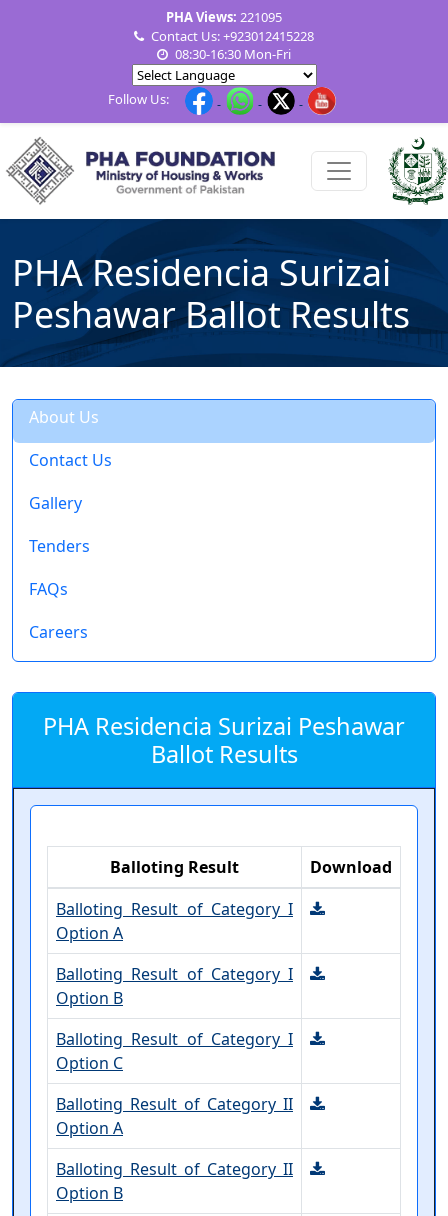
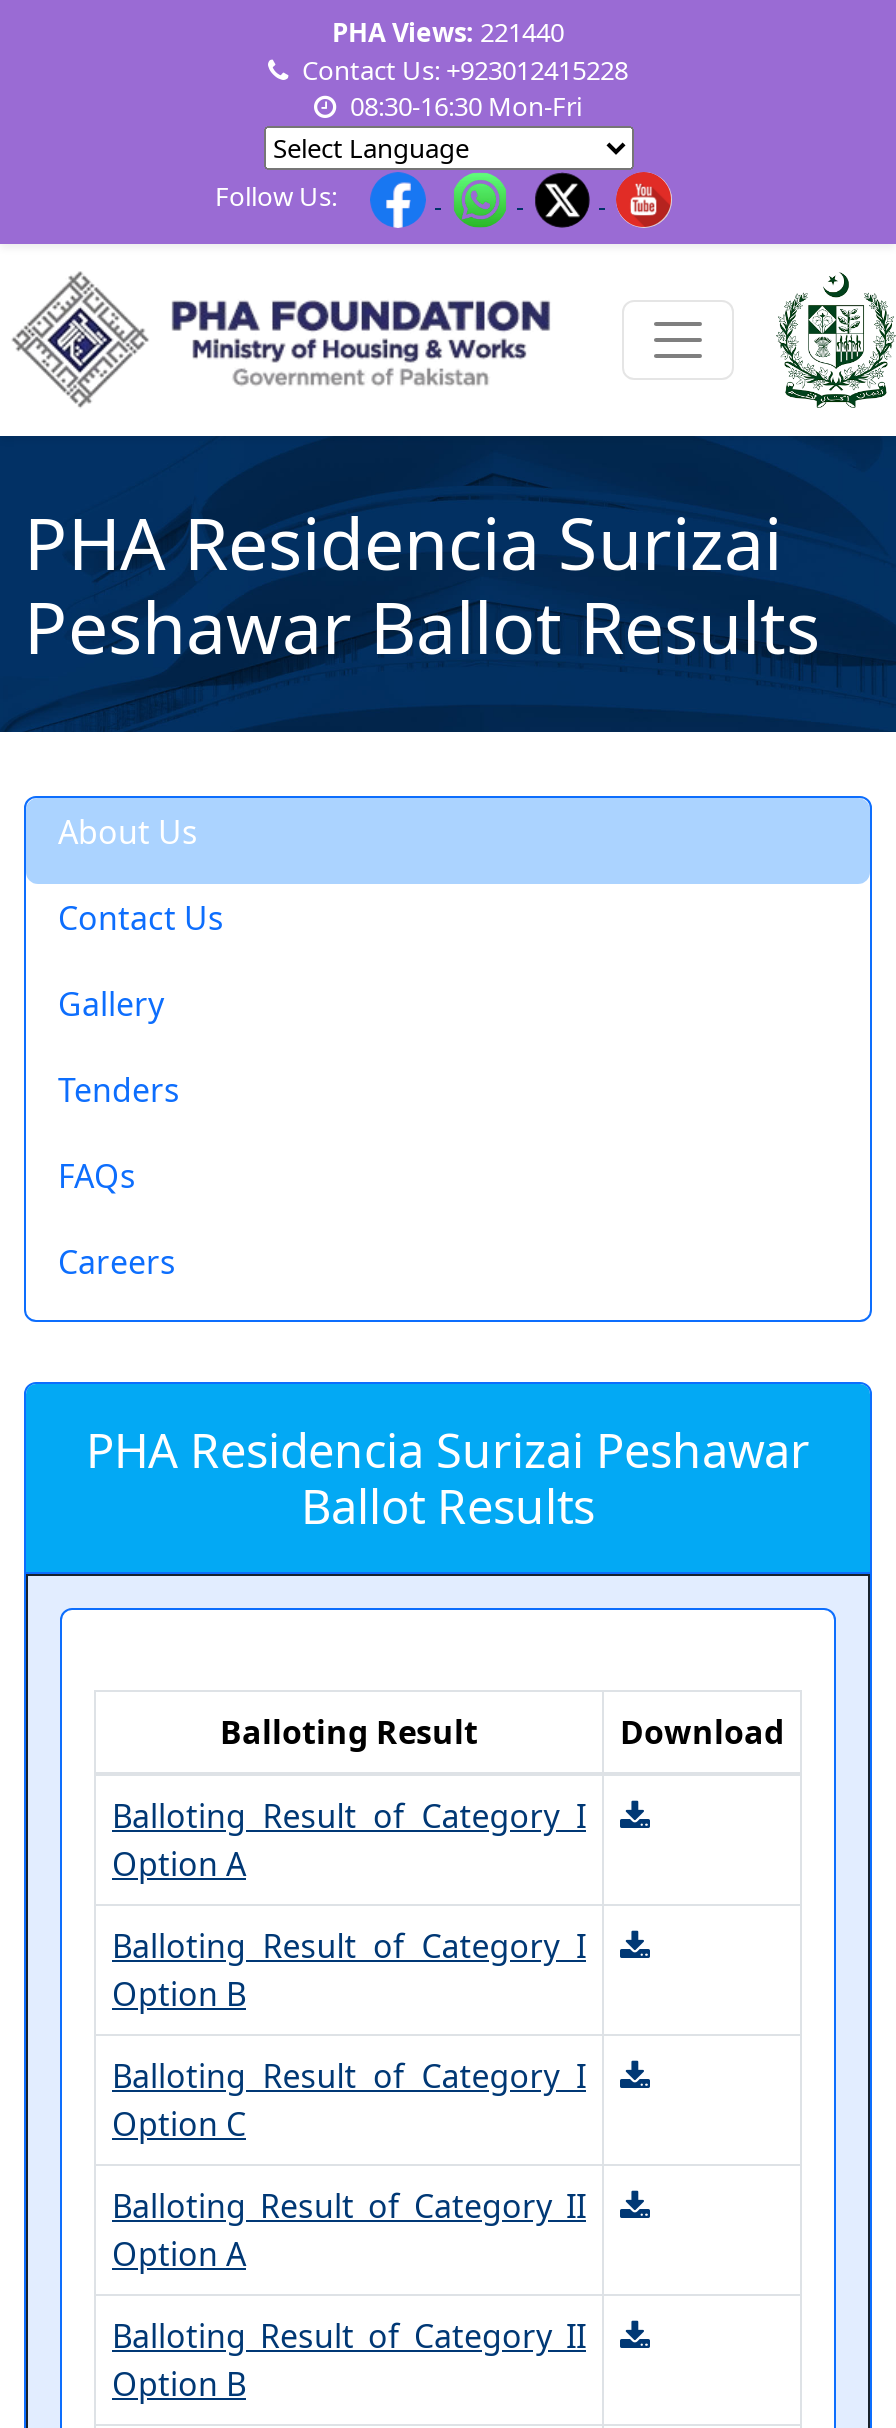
[166,8,282,26] PHA Views: 221095 -> [332,14,564,50] PHA Views: 221440

